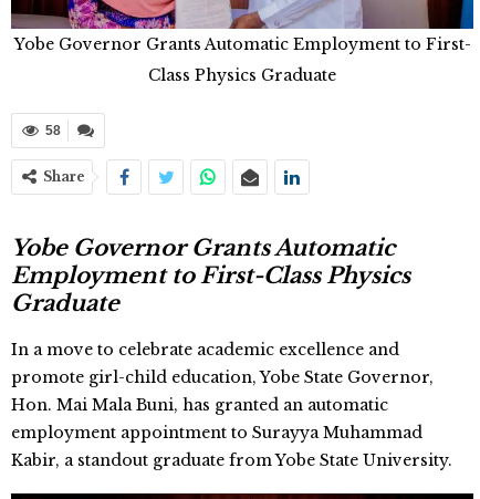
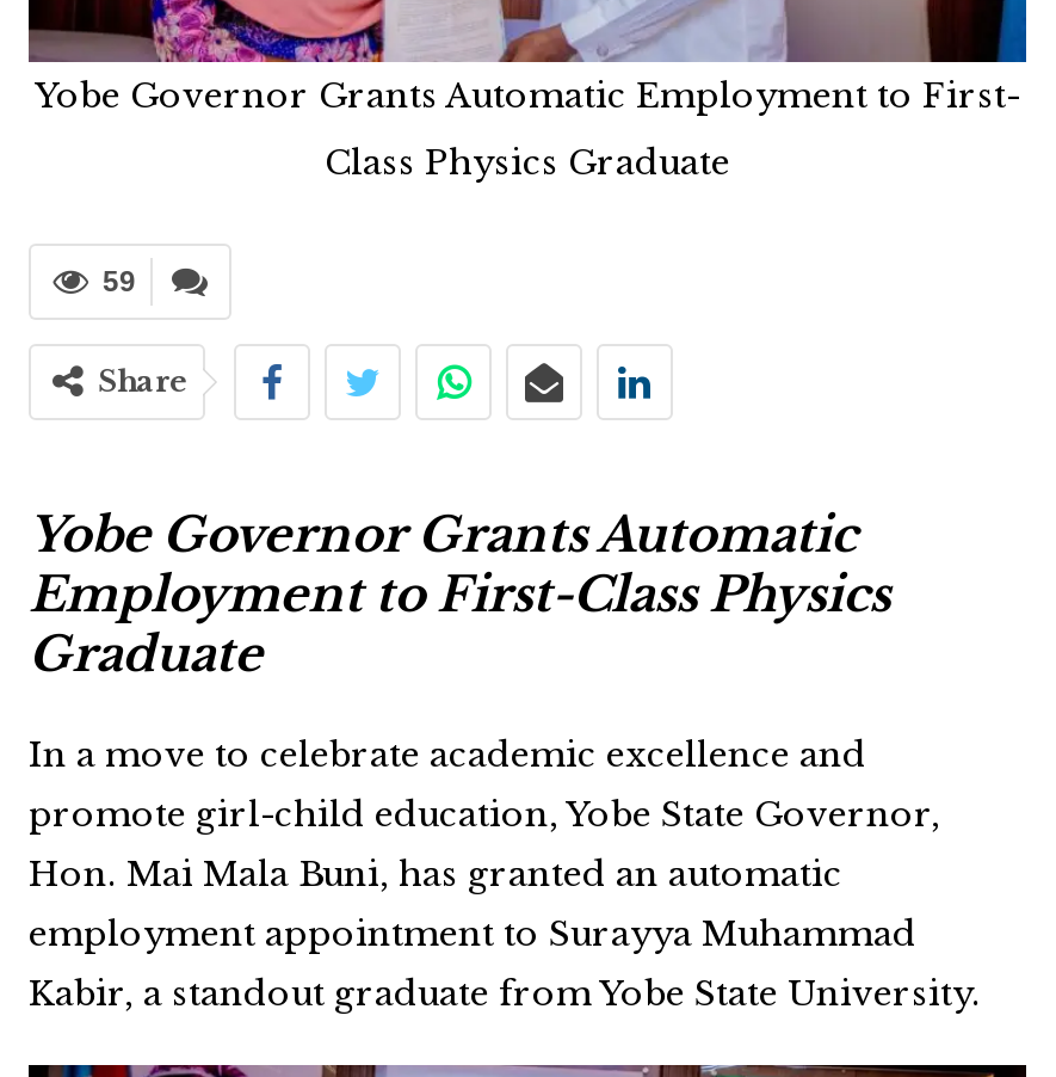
[45,123,61,138] 58 -> [103,265,136,299] 59

